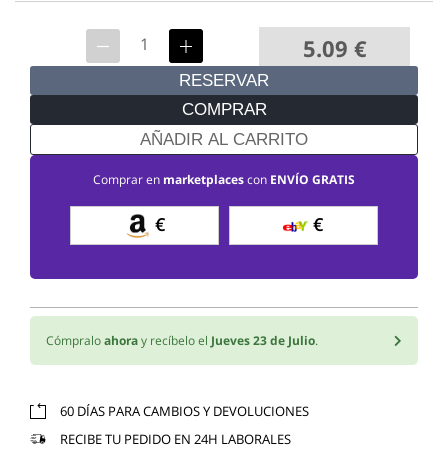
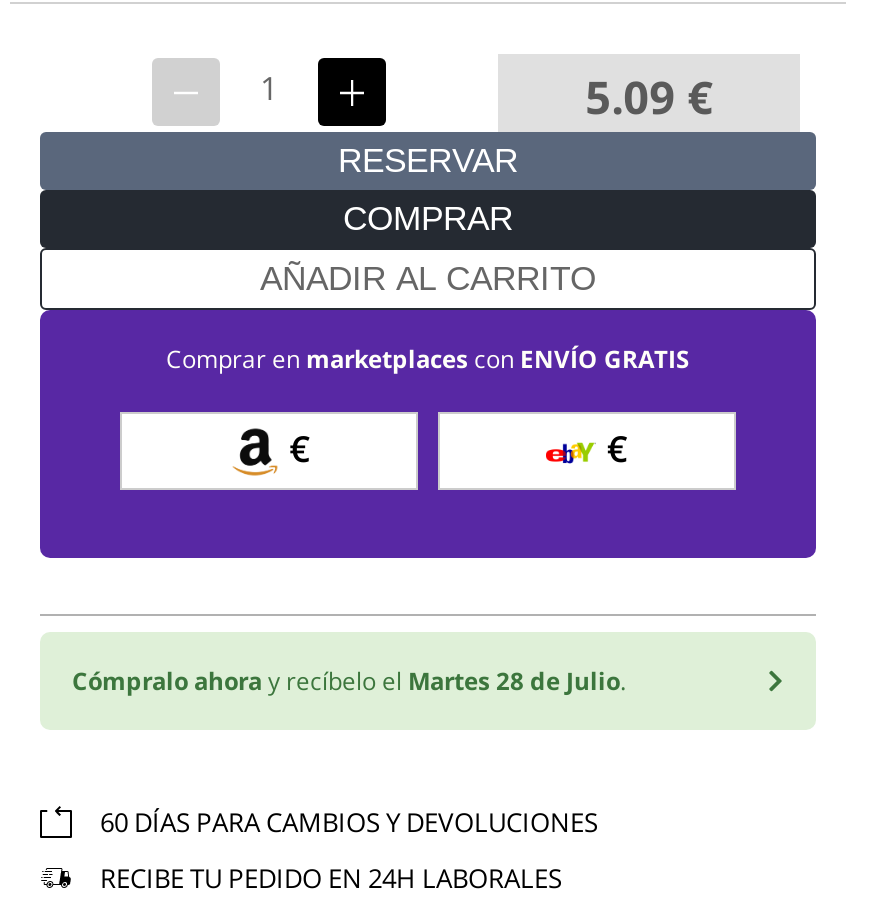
[46,332,318,349] Cómpralo ahora y recíbelo el Jueves 23 de Julio. -> [72,665,626,699] Cómpralo ahora y recíbelo el Martes 28 de Julio.

